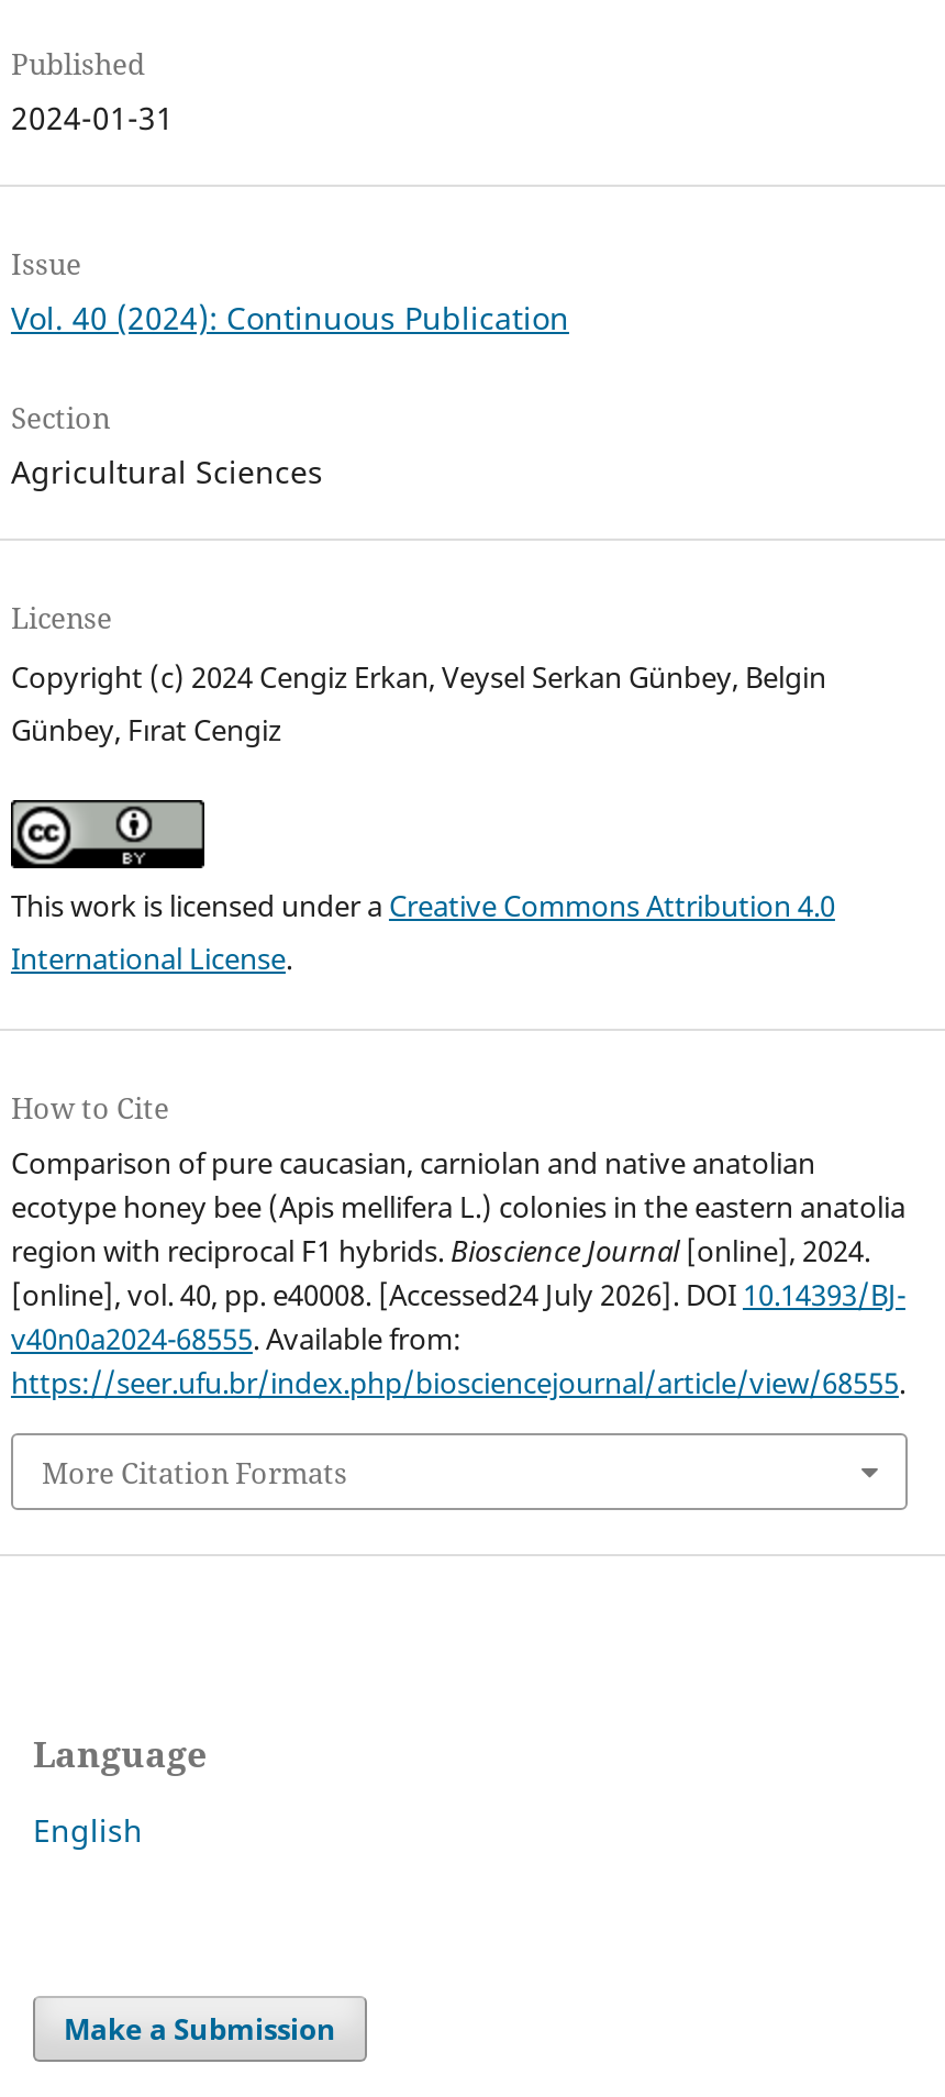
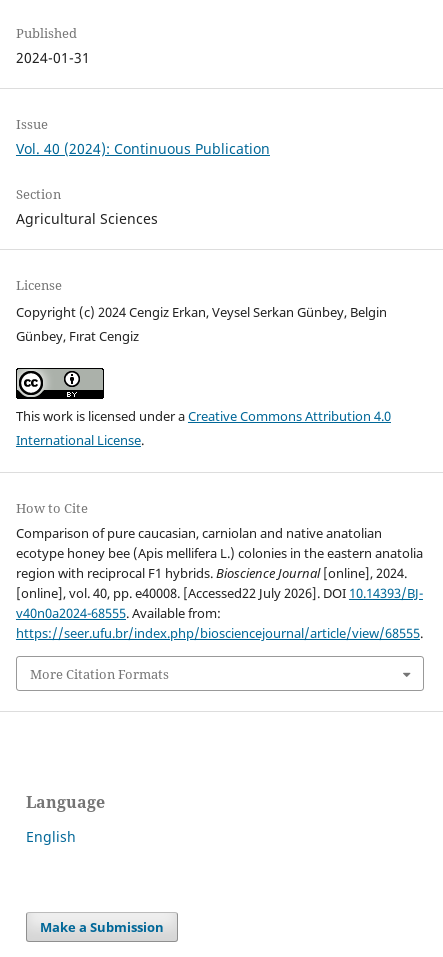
[11,1276,905,1316] [online], vol. 40, pp. e40008. [Accessed24 July 2026]. DOI 10.14393/BJ- -> [16,584,423,602] [online], vol. 40, pp. e40008. [Accessed22 July 2026]. DOI 10.14393/BJ-

